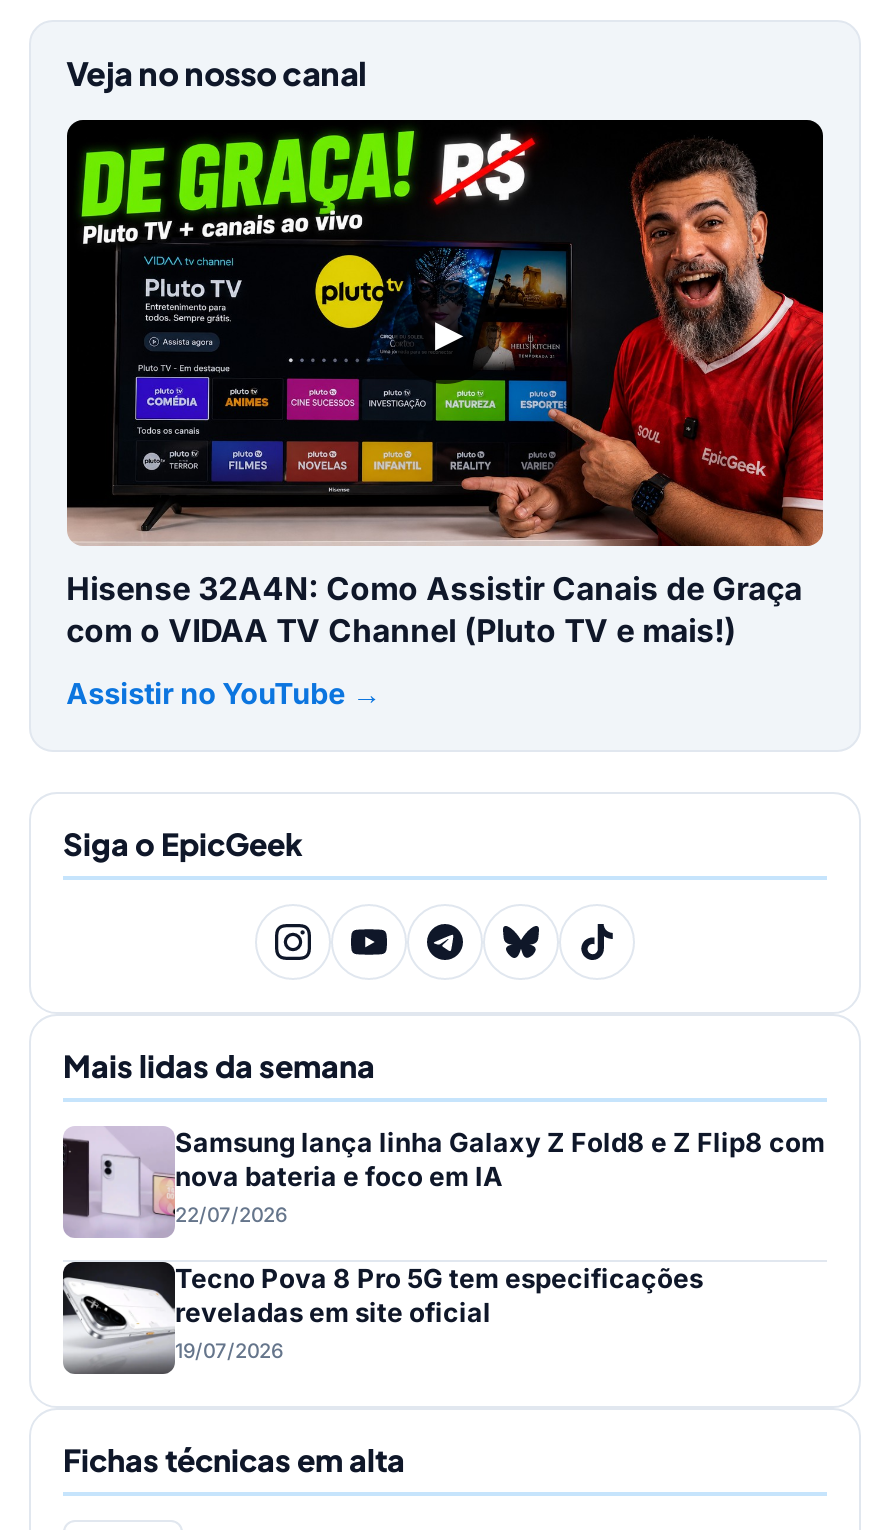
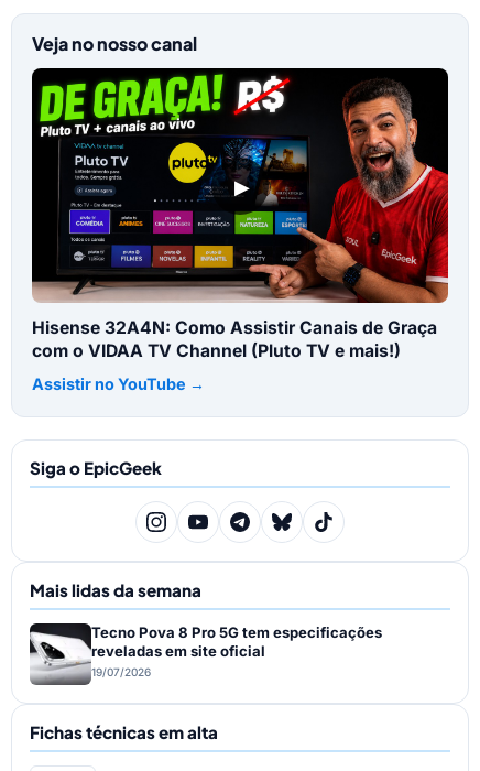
[61,1127,825,1237] [image] | Samsung lança linha Galaxy Z Fold8 e Z Flip8 com | nova bateria e foco em IA | 22/07/2026 -> none

